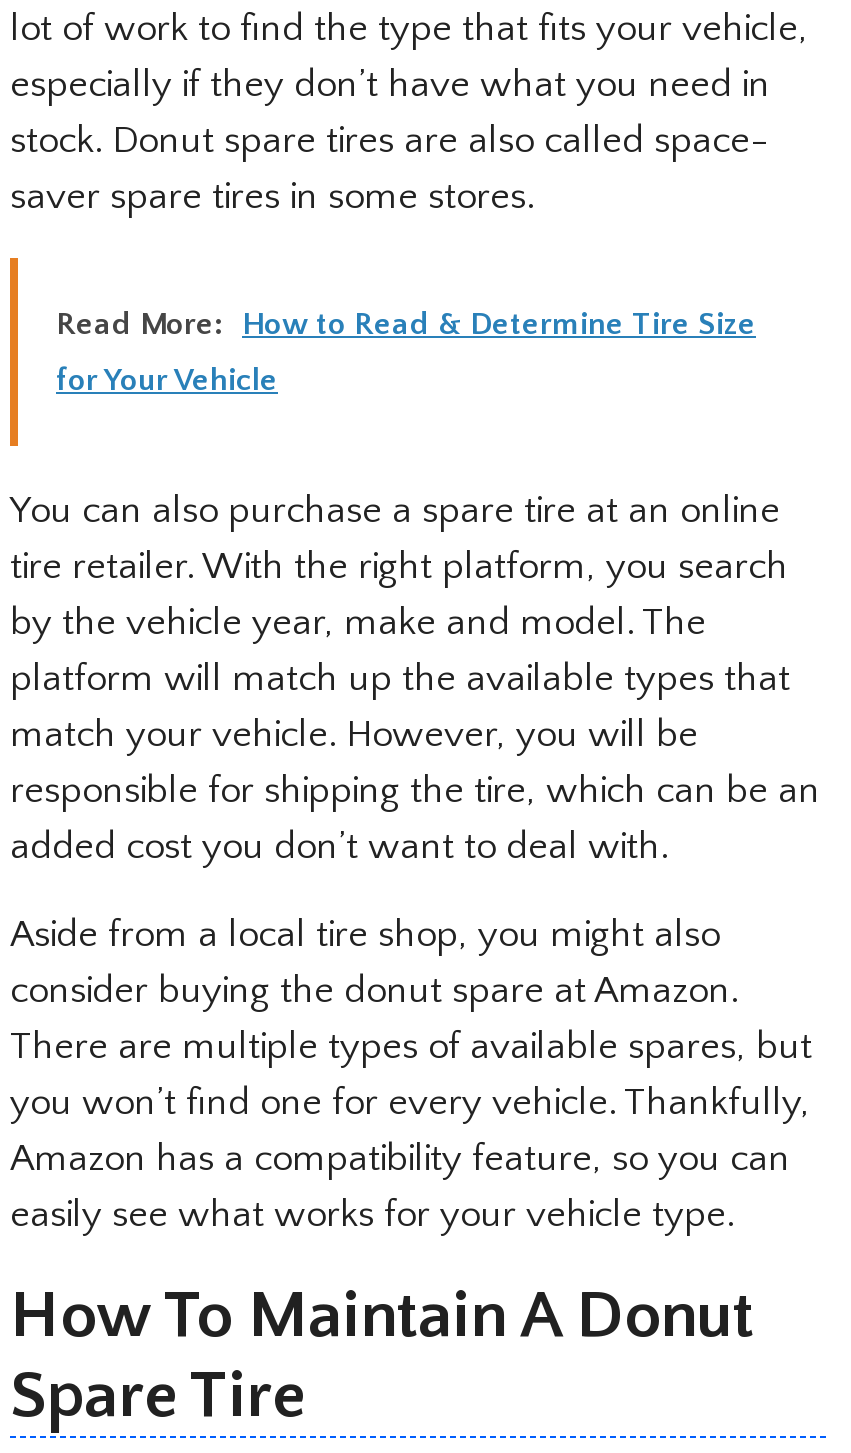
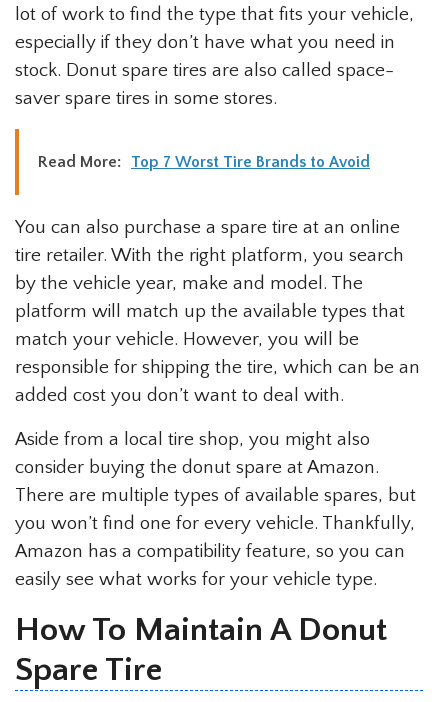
[56,306,756,398] Read More: How to Read & Determine Tire Size | for Your Vehicle -> [38,153,370,171] Read More: Top 7 Worst Tire Brands to Avoid

